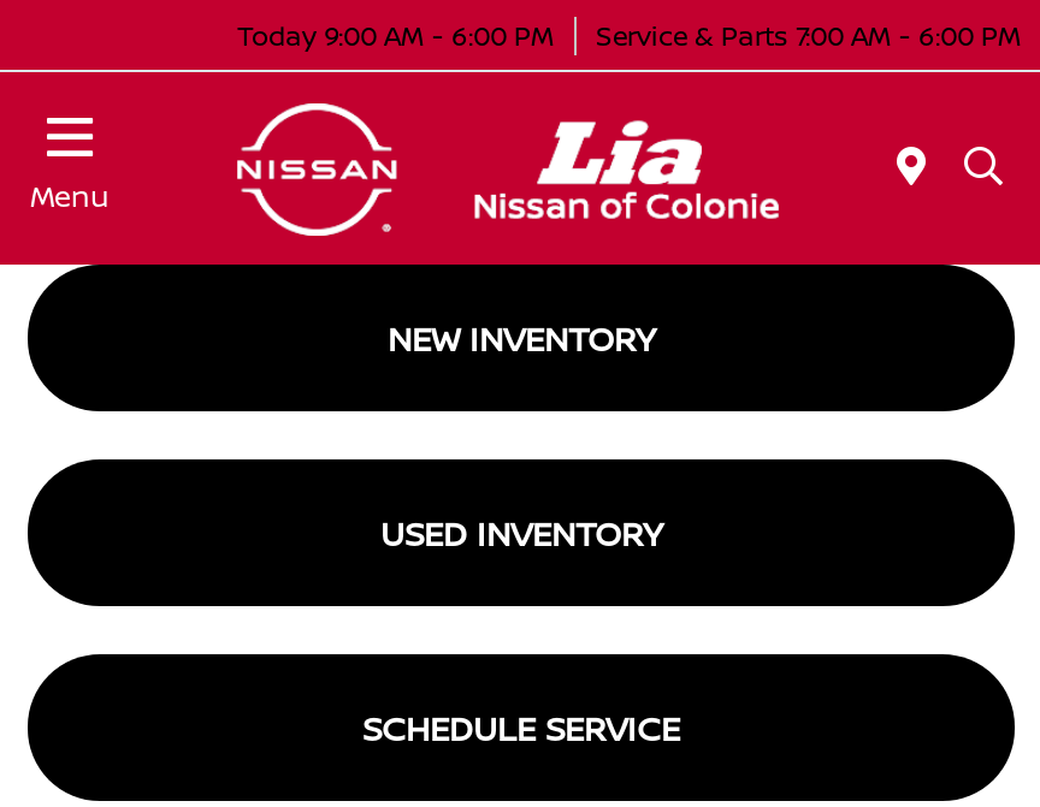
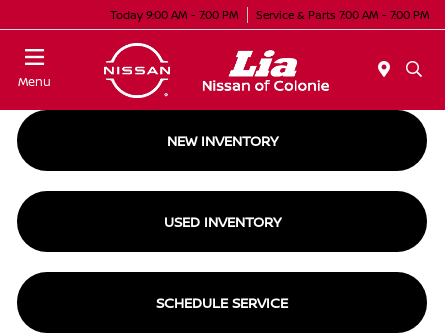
[237,16,555,52] Today 9:00 AM - 6:00 PM -> [110,6,239,21] Today 9:00 AM - 7:00 PM
[596,16,1022,52] Service & Parts 7:00 AM - 6:00 PM -> [256,6,430,21] Service & Parts 7:00 AM - 7:00 PM

